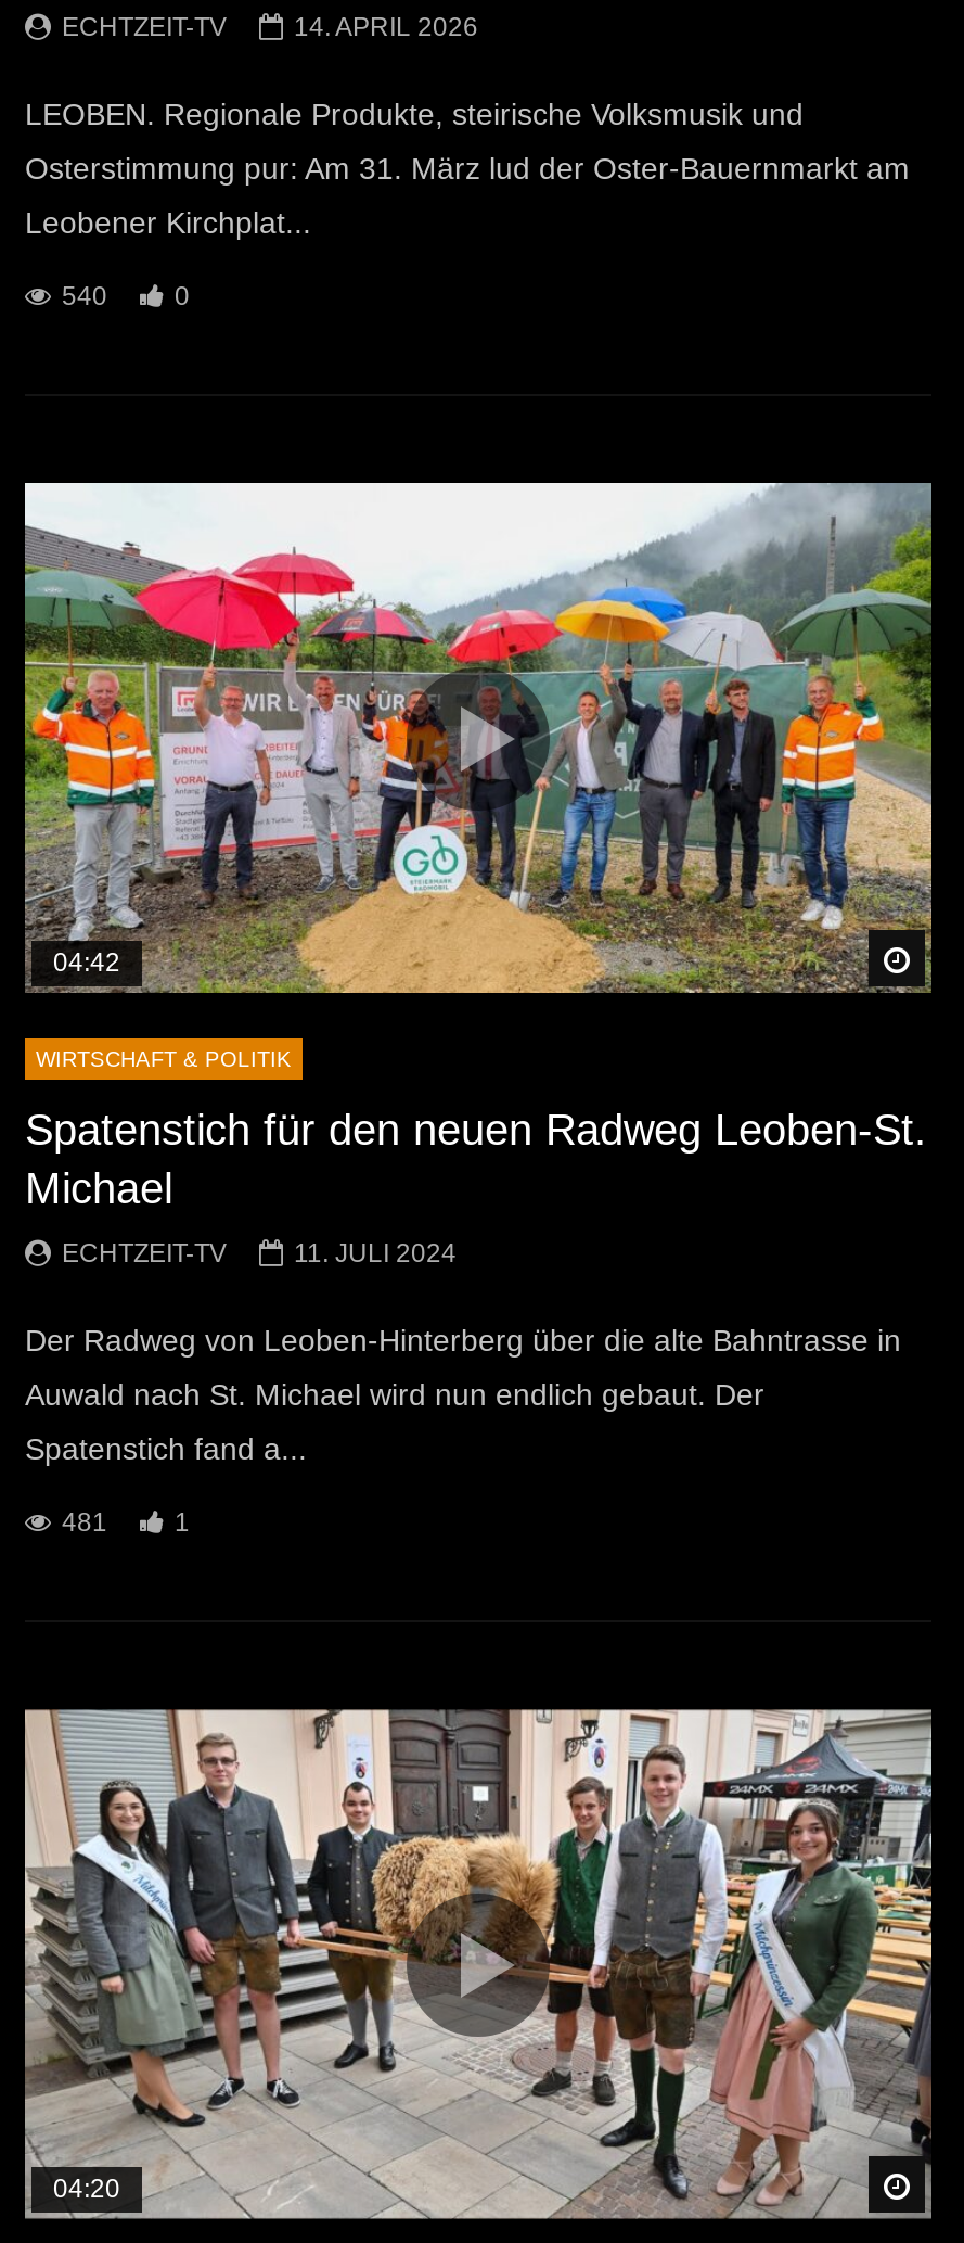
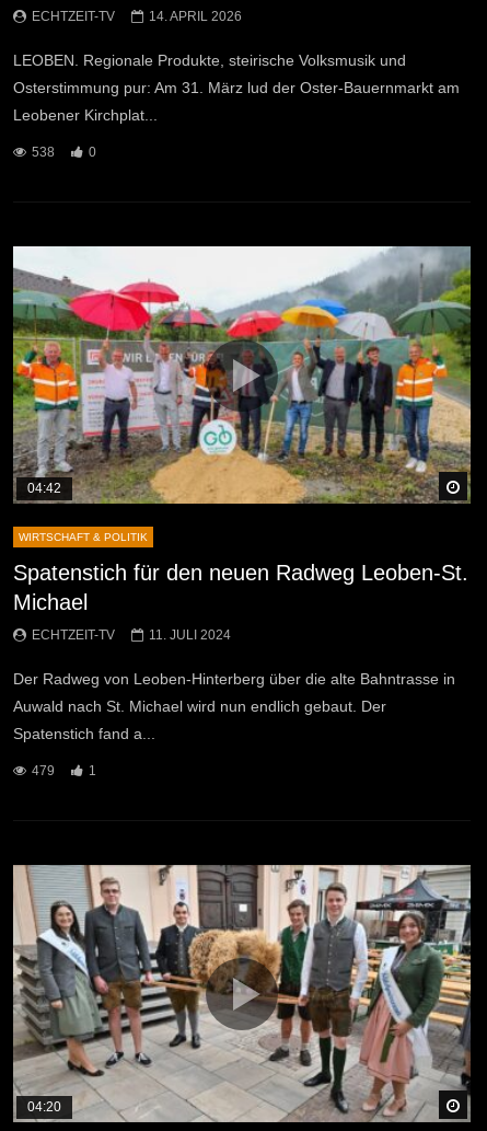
[62,280,107,311] 540 -> [32,144,55,159] 538
[62,1507,107,1537] 481 -> [32,763,55,778] 479

